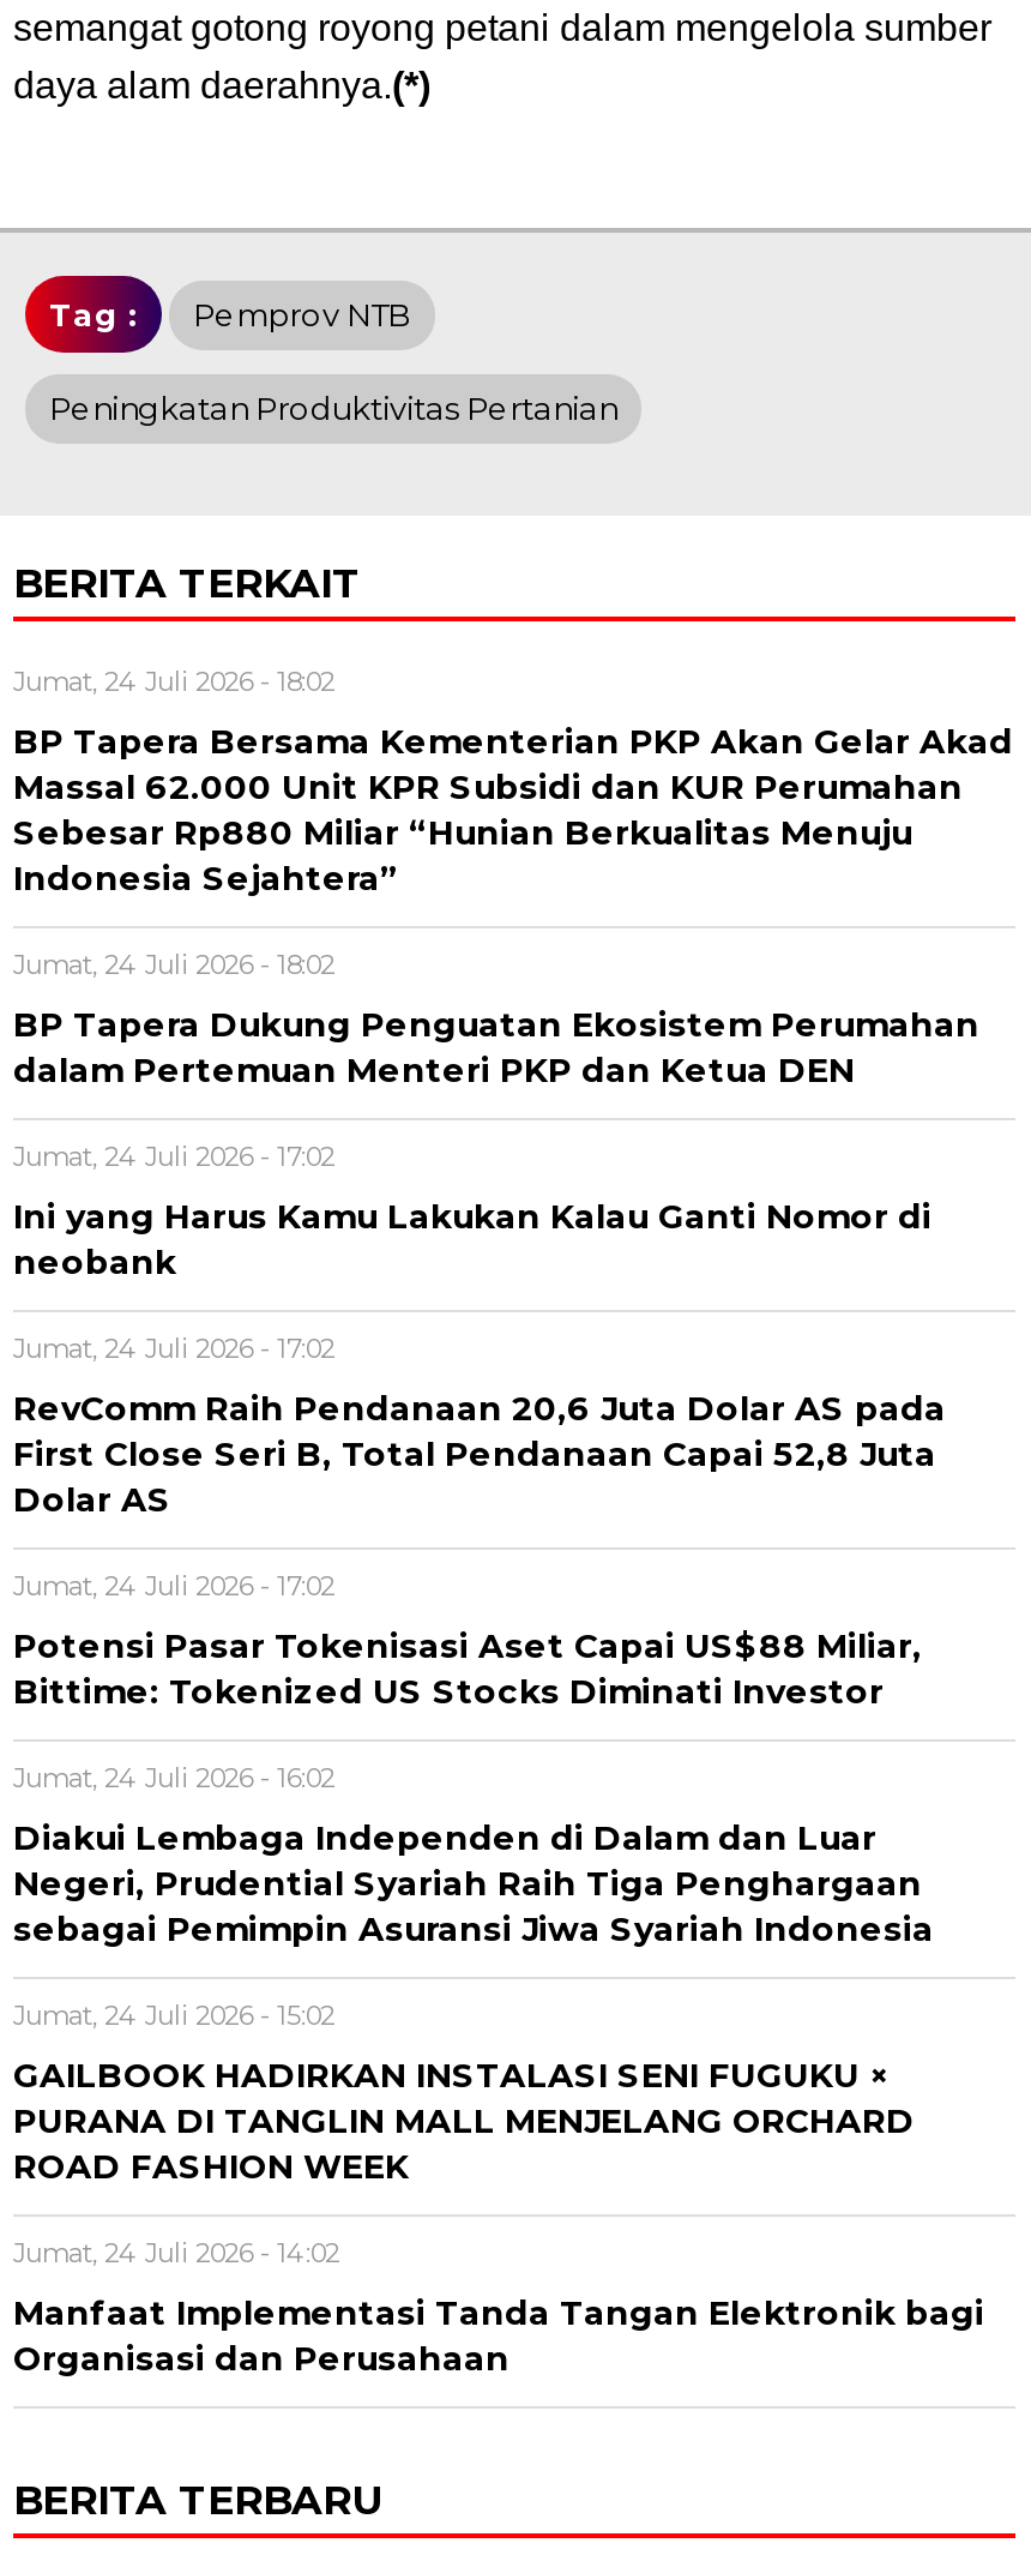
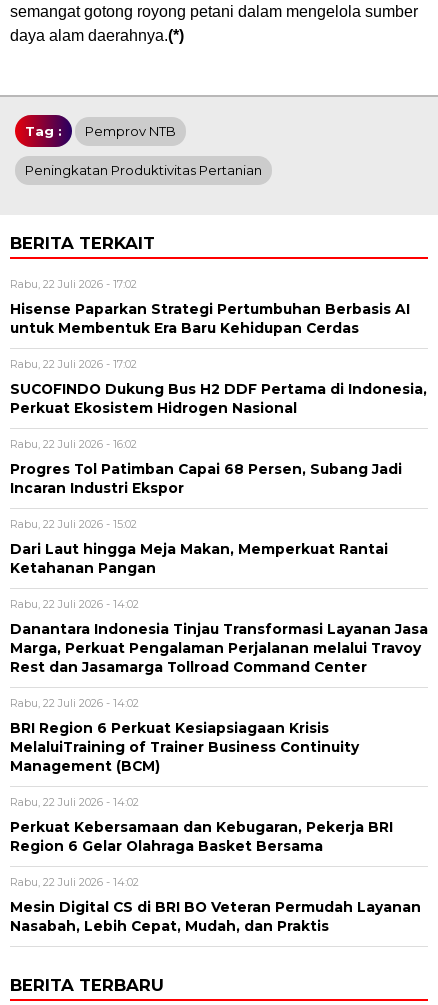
[13,665,334,699] Jumat, 24 Juli 2026 - 18:02 -> [10,277,137,291] Rabu, 22 Juli 2026 - 17:02
[13,723,1013,898] BP Tapera Bersama Kementerian PKP Akan Gelar Akad | Massal 62.000 Unit KPR Subsidi dan KUR Perumahan | Sebesar Rp880 Miliar “Hunian Berkualitas Menuju | Indonesia Sejahtera” -> [10,301,410,336] Hisense Paparkan Strategi Pertumbuhan Berbasis AI | untuk Membentuk Era Baru Kehidupan Cerdas
[13,949,334,982] Jumat, 24 Juli 2026 - 18:02 -> [10,357,137,371] Rabu, 22 Juli 2026 - 17:02
[13,1006,979,1090] BP Tapera Dukung Penguatan Ekosistem Perumahan | dalam Pertemuan Menteri PKP dan Ketua DEN -> [10,381,427,416] SUCOFINDO Dukung Bus H2 DDF Pertama di Indonesia, | Perkuat Ekosistem Hidrogen Nasional
[13,1141,334,1174] Jumat, 24 Juli 2026 - 17:02 -> [10,437,137,451] Rabu, 22 Juli 2026 - 16:02
[13,1198,931,1282] Ini yang Harus Kamu Lakukan Kalau Ganti Nomor di | neobank -> [10,461,402,496] Progres Tol Patimban Capai 68 Persen, Subang Jadi | Incaran Industri Ekspor
[13,1332,334,1366] Jumat, 24 Juli 2026 - 17:02 -> [10,517,137,531] Rabu, 22 Juli 2026 - 15:02
[13,1390,946,1520] RevComm Raih Pendanaan 20,6 Juta Dolar AS pada | First Close Seri B, Total Pendanaan Capai 52,8 Juta | Dolar AS -> [10,541,388,576] Dari Laut hingga Meja Makan, Memperkuat Rantai | Ketahanan Pangan
[13,1570,334,1604] Jumat, 24 Juli 2026 - 17:02 -> [10,597,139,611] Rabu, 22 Juli 2026 - 14:02
[13,1628,922,1711] Potensi Pasar Tokenisasi Aset Capai US$88 Miliar, | Bittime: Tokenized US Stocks Diminati Investor -> [10,621,428,675] Danantara Indonesia Tinjau Transformasi Layanan Jasa | Marga, Perkuat Pengalaman Perjalanan melalui Travoy | Rest dan Jasamarga Tollroad Command Center
[13,1762,334,1795] Jumat, 24 Juli 2026 - 16:02 -> [10,696,139,710] Rabu, 22 Juli 2026 - 14:02
[13,1819,934,1949] Diakui Lembaga Independen di Dalam dan Luar | Negeri, Prudential Syariah Raih Tiga Penghargaan | sebagai Pemimpin Asuransi Jiwa Syariah Indonesia -> [10,720,359,774] BRI Region 6 Perkuat Kesiapsiagaan Krisis | MelaluiTraining of Trainer Business Continuity | Management (BCM)
[13,1999,334,2033] Jumat, 24 Juli 2026 - 15:02 -> [10,795,139,809] Rabu, 22 Juli 2026 - 14:02
[13,2057,915,2187] GAILBOOK HADIRKAN INSTALASI SENI FUGUKU × | PURANA DI TANGLIN MALL MENJELANG ORCHARD | ROAD FASHION WEEK -> [10,819,393,854] Perkuat Kebersamaan dan Kebugaran, Pekerja BRI | Region 6 Gelar Olahraga Basket Bersama
[13,2237,339,2270] Jumat, 24 Juli 2026 - 14:02 -> [10,875,139,889] Rabu, 22 Juli 2026 - 14:02
[13,2294,984,2378] Manfaat Implementasi Tanda Tangan Elektronik bagi | Organisasi dan Perusahaan -> [10,899,421,934] Mesin Digital CS di BRI BO Veteran Permudah Layanan | Nasabah, Lebih Cepat, Mudah, dan Praktis

